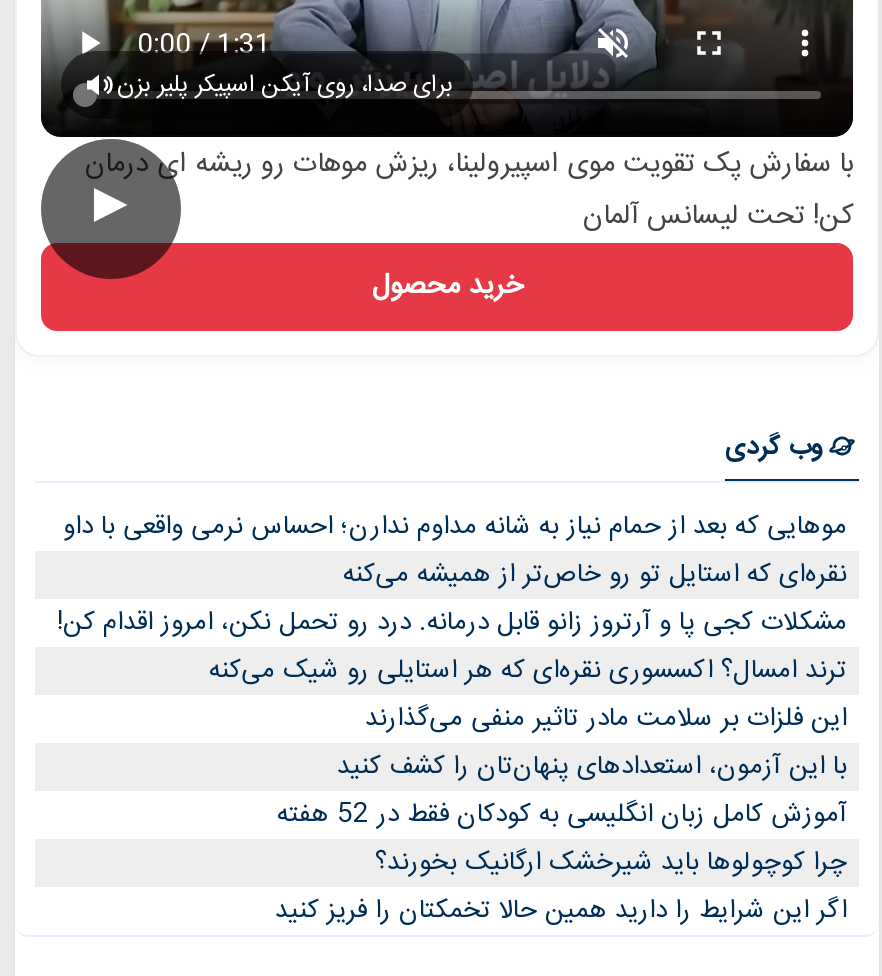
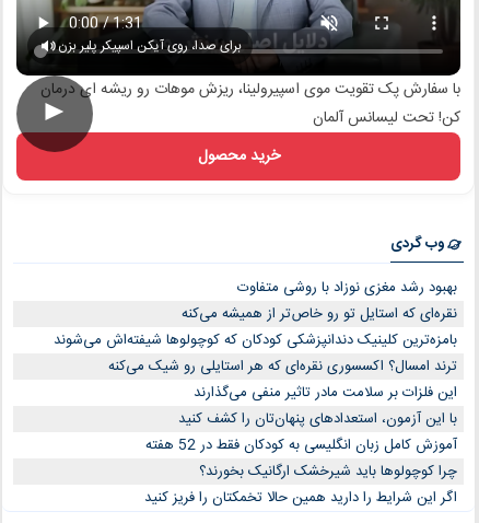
[63,504,847,548] موهایی که بعد از حمام نیاز به شانه مداوم ندارن؛ احساس نرمی واقعی با داو -> [237,276,457,300] بهبود رشد مغزی نوزاد با روشی متفاوت
[57,600,847,644] مشکلات کجی پا و آرتروز زانو قابل درمانه. درد رو تحمل نکن، امروز اقدام کن! -> [54,328,457,353] بامزه‌ترین کلینیک دندانپزشکی کودکان که کوچولوها شیفته‌اش می‌شوند

